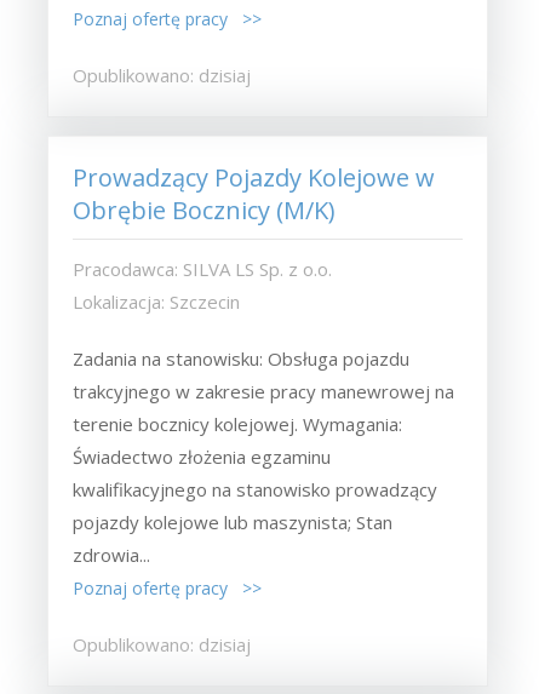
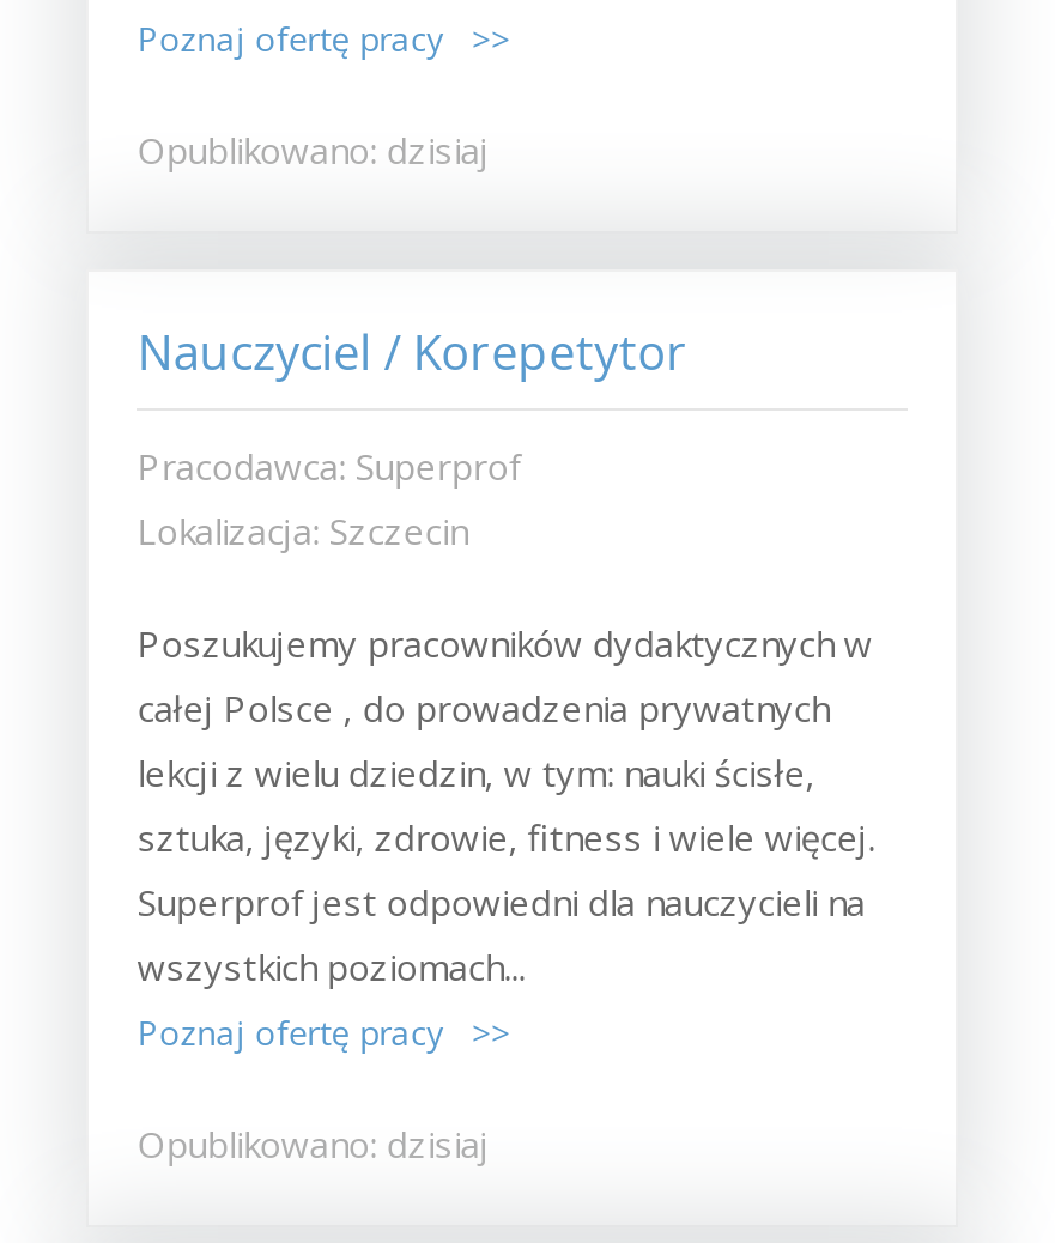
[73,161,435,226] Prowadzący Pojazdy Kolejowe w | Obrębie Bocznicy (M/K) -> [137,319,688,383] Nauczyciel / Korepetytor
[73,256,332,280] Pracodawca: SILVA LS Sp. z o.o. -> [137,442,520,490] Pracodawca: Superprof
[73,346,454,566] Zadania na stanowisku: Obsługa pojazdu | trakcyjnego w zakresie pracy manewrowej na | terenie bocznicy kolejowej. Wymagania: | Świadectwo złożenia egzaminu | kwalifikacyjnego na stanowisko prowadzący | pojazdy kolejowe lub maszynista; Stan | zdrowia... -> [137,619,875,990] Poszukujemy pracowników dydaktycznych w | całej Polsce , do prowadzenia prywatnych | lekcji z wielu dziedzin, w tym: nauki ścisłe, | sztuka, języki, zdrowie, fitness i wiele więcej. | Superprof jest odpowiedni dla nauczycieli na | wszystkich poziomach...

